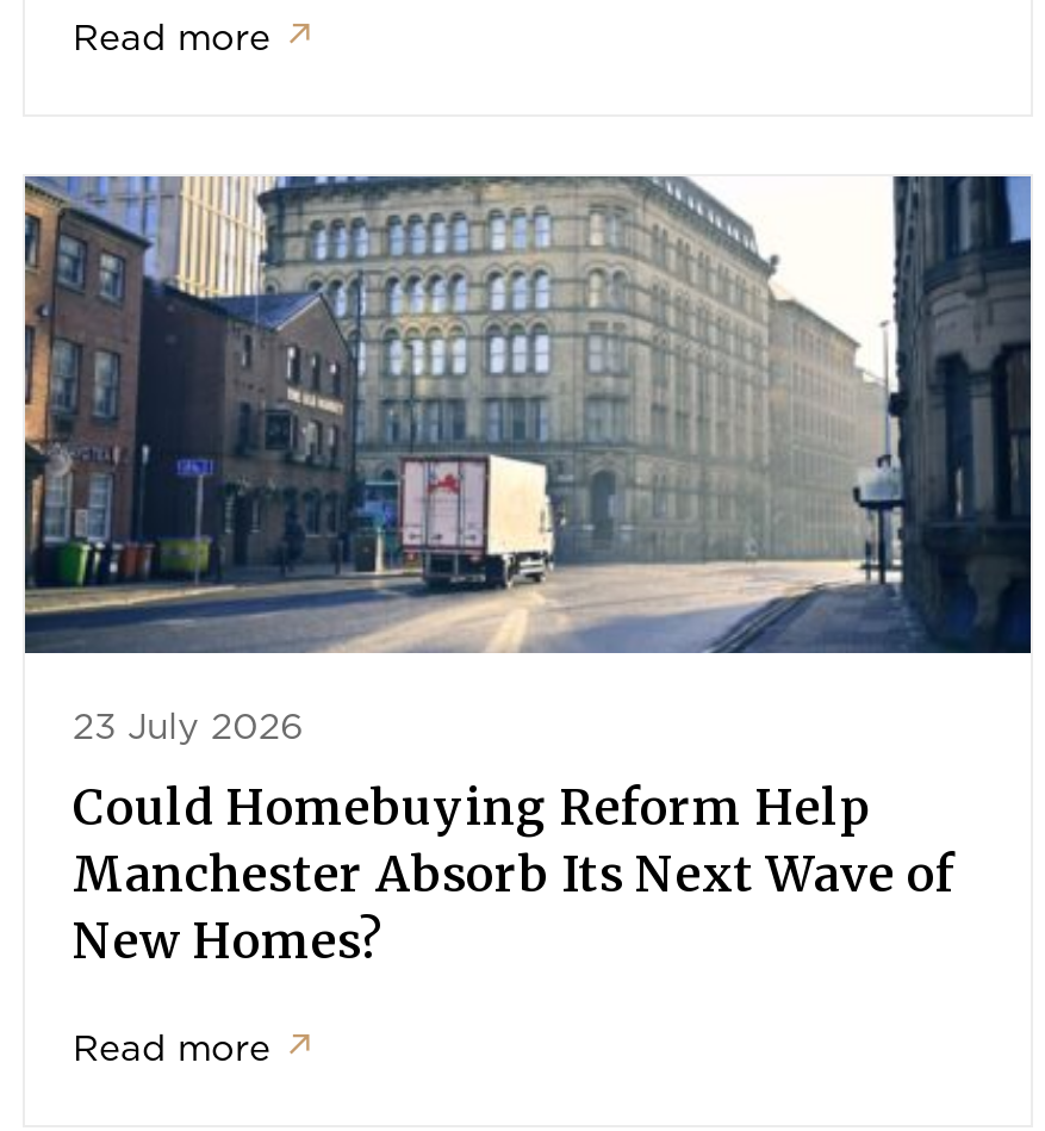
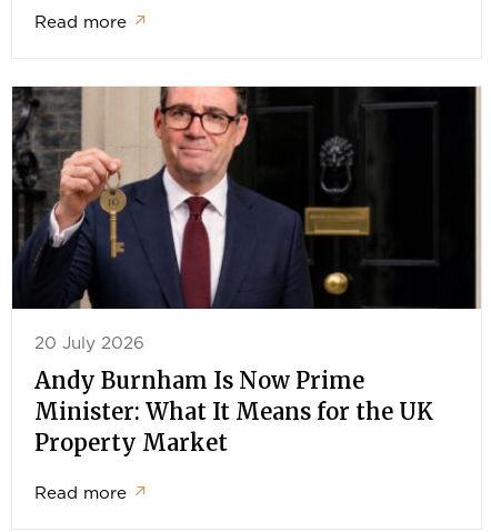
[23,174,1033,745] [image] | 23 July 2026 -> [11,86,481,352] [image] | 20 July 2026
[73,776,954,969] Could Homebuying Reform Help | Manchester Absorb Its Next Wave of | New Homes? -> [34,366,433,456] Andy Burnham Is Now Prime | Minister: What It Means for the UK | Property Market

